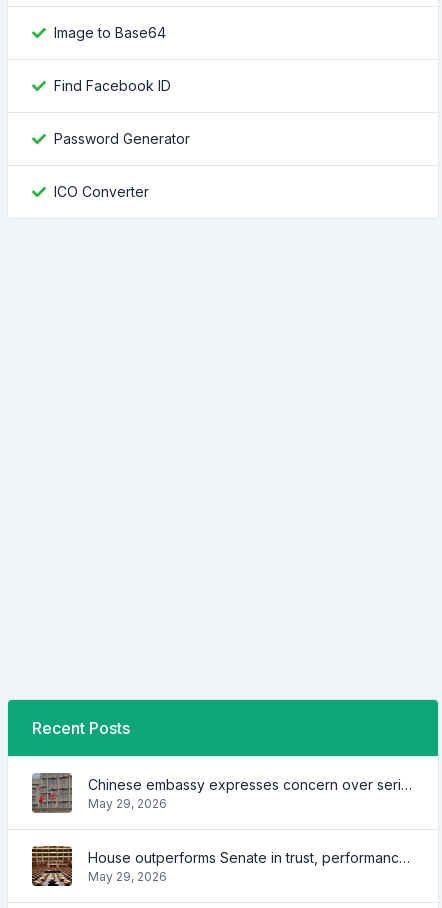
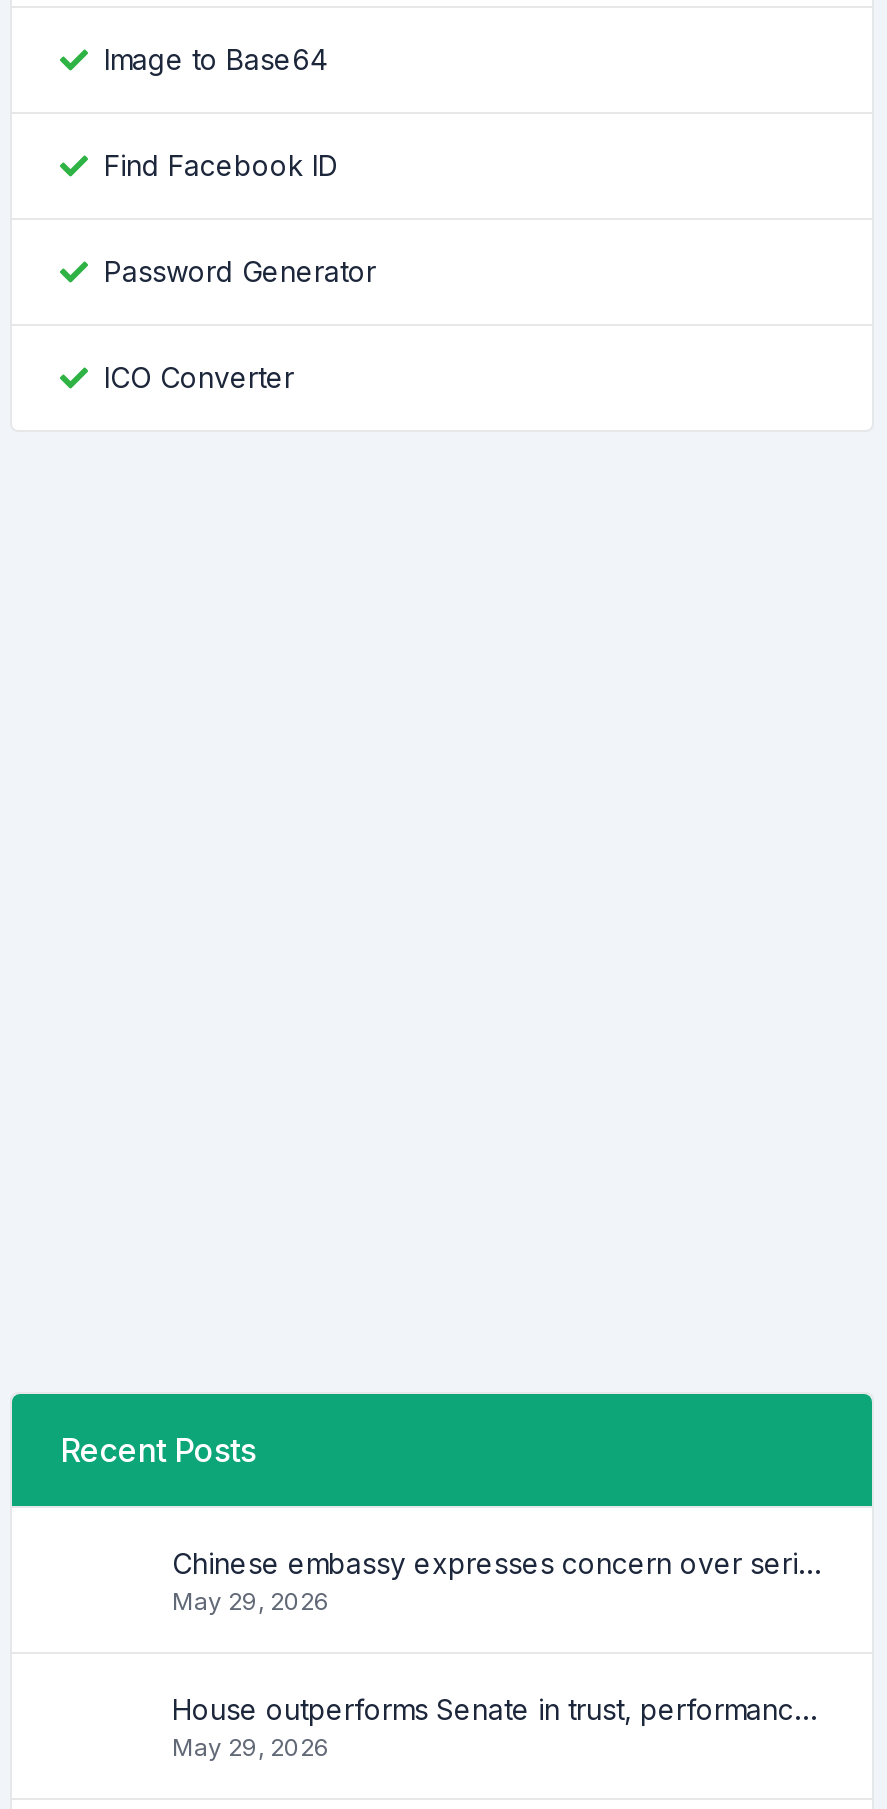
[31,772,73,814] [image] -> none
[31,845,73,887] [image] -> none

